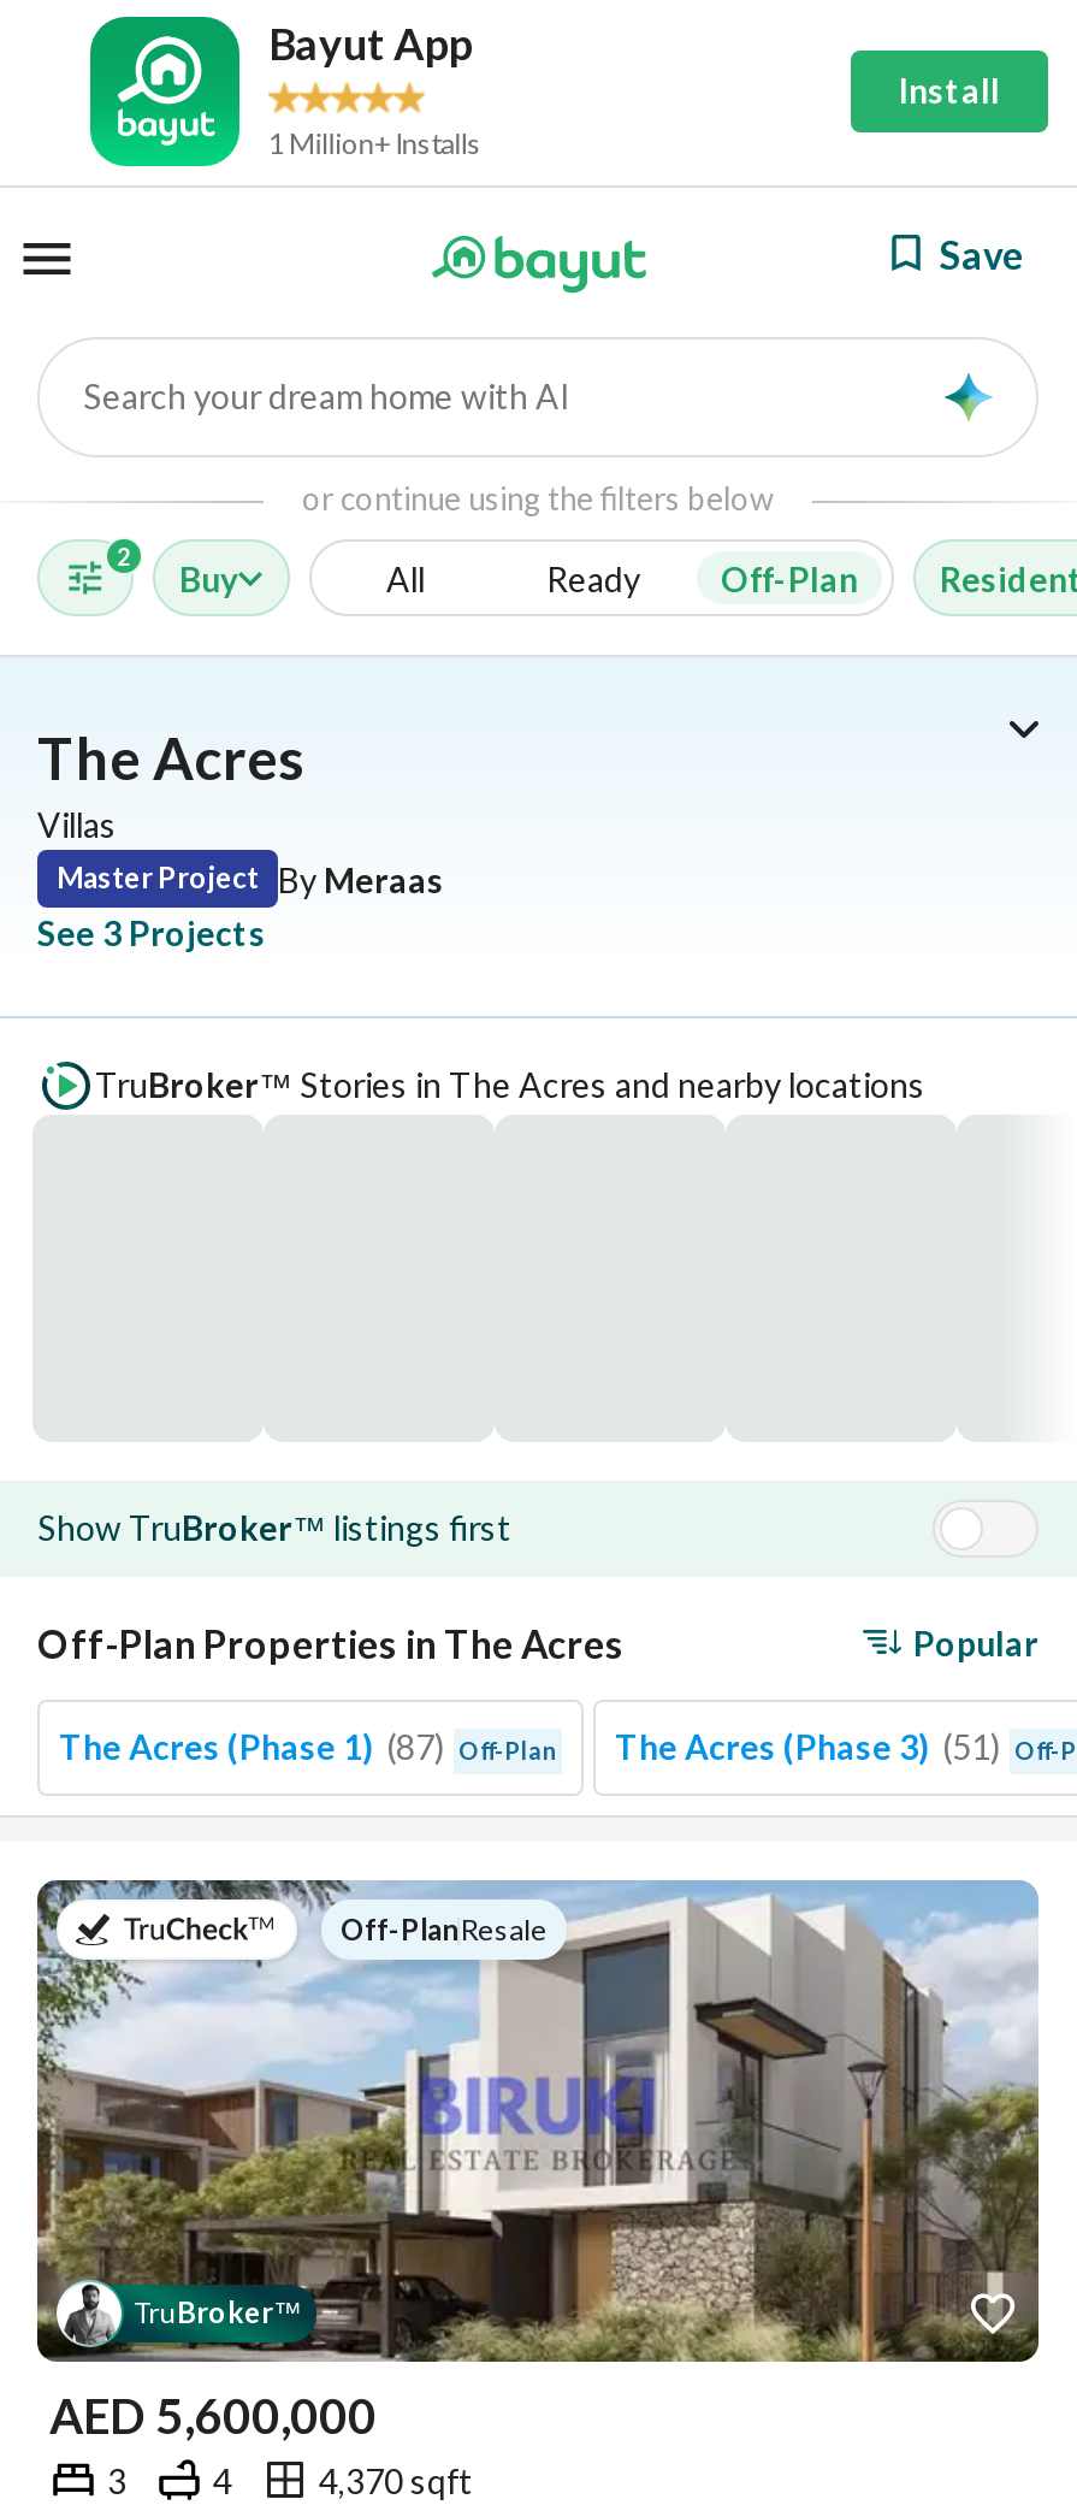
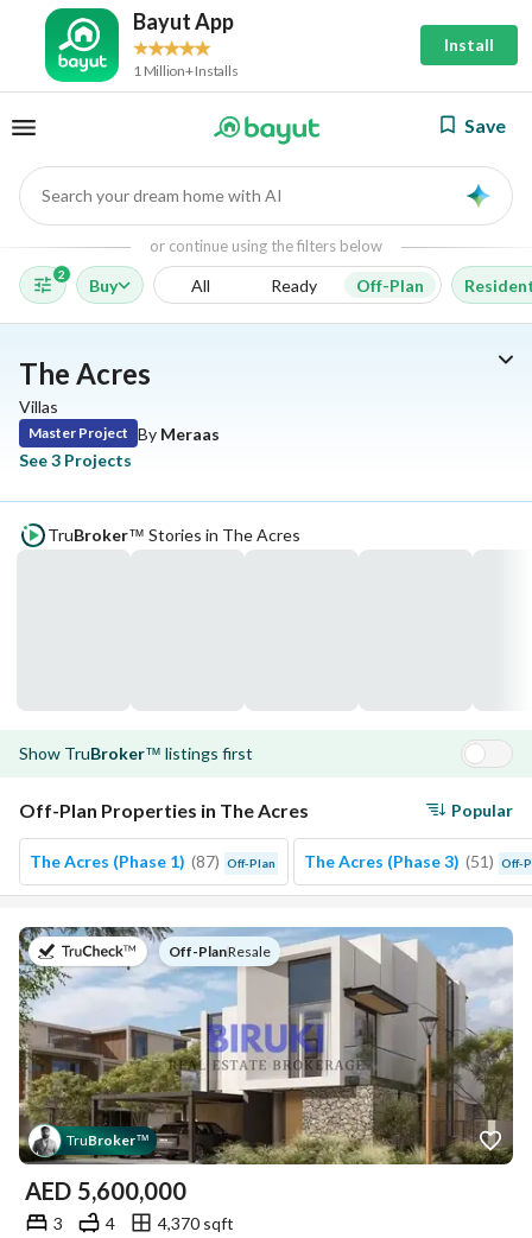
[95,1064,925,1105] TruBroker™ Stories in The Acres and nearby locations -> [47,525,300,545] TruBroker™ Stories in The Acres

